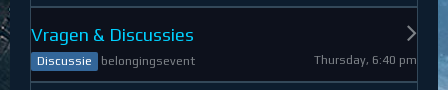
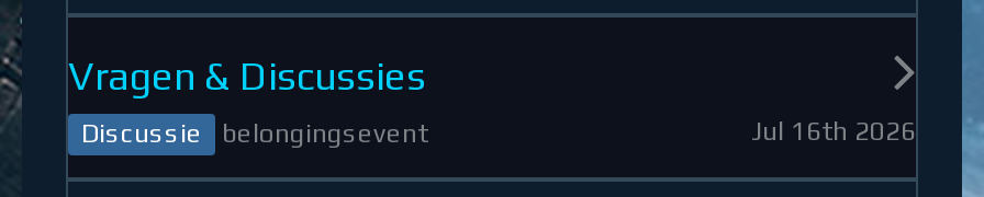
[314,53,417,67] Thursday, 6:40 pm -> [751,116,916,147] Jul 16th 2026

